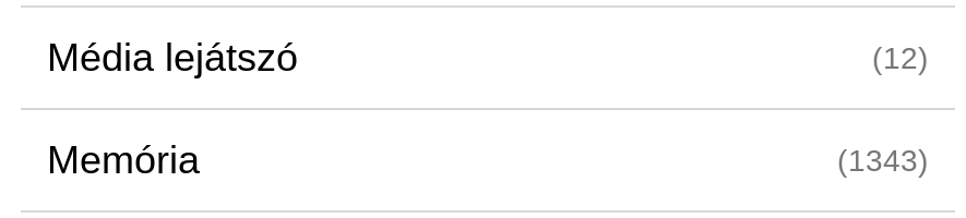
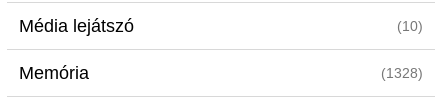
[872,40,929,75] (12) -> [397,18,423,34] (10)
[837,143,929,178] (1343) -> [381,65,423,81] (1328)

